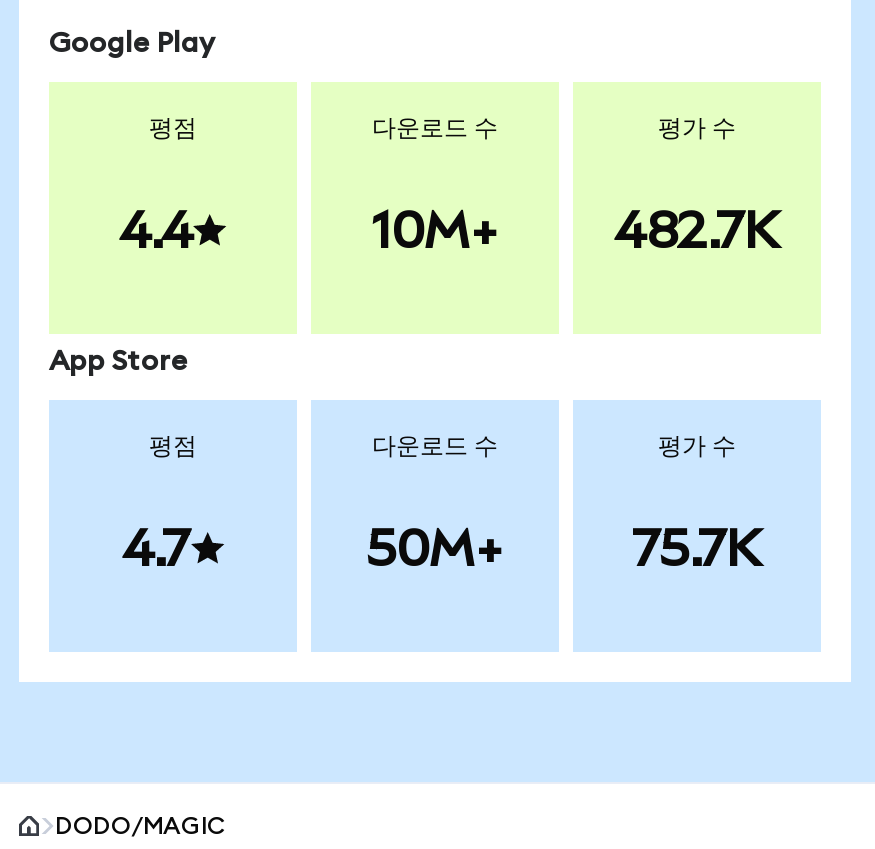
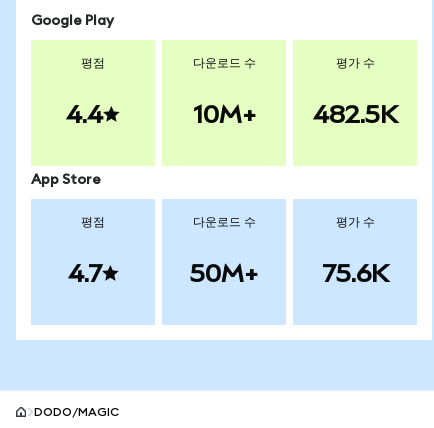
[614,202,780,258] 482.7K -> [312,100,397,128] 482.5K
[632,520,762,576] 75.7K -> [321,259,388,287] 75.6K

